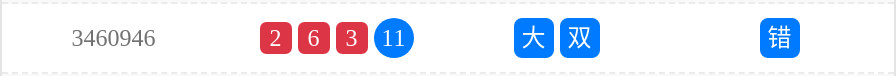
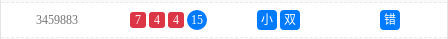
[72,24,546,52] 3460946 | 2 | 6 | 3 | 11 | 大 -> [36,13,273,27] 3459883 | 7 | 4 | 4 | 15 | 小

